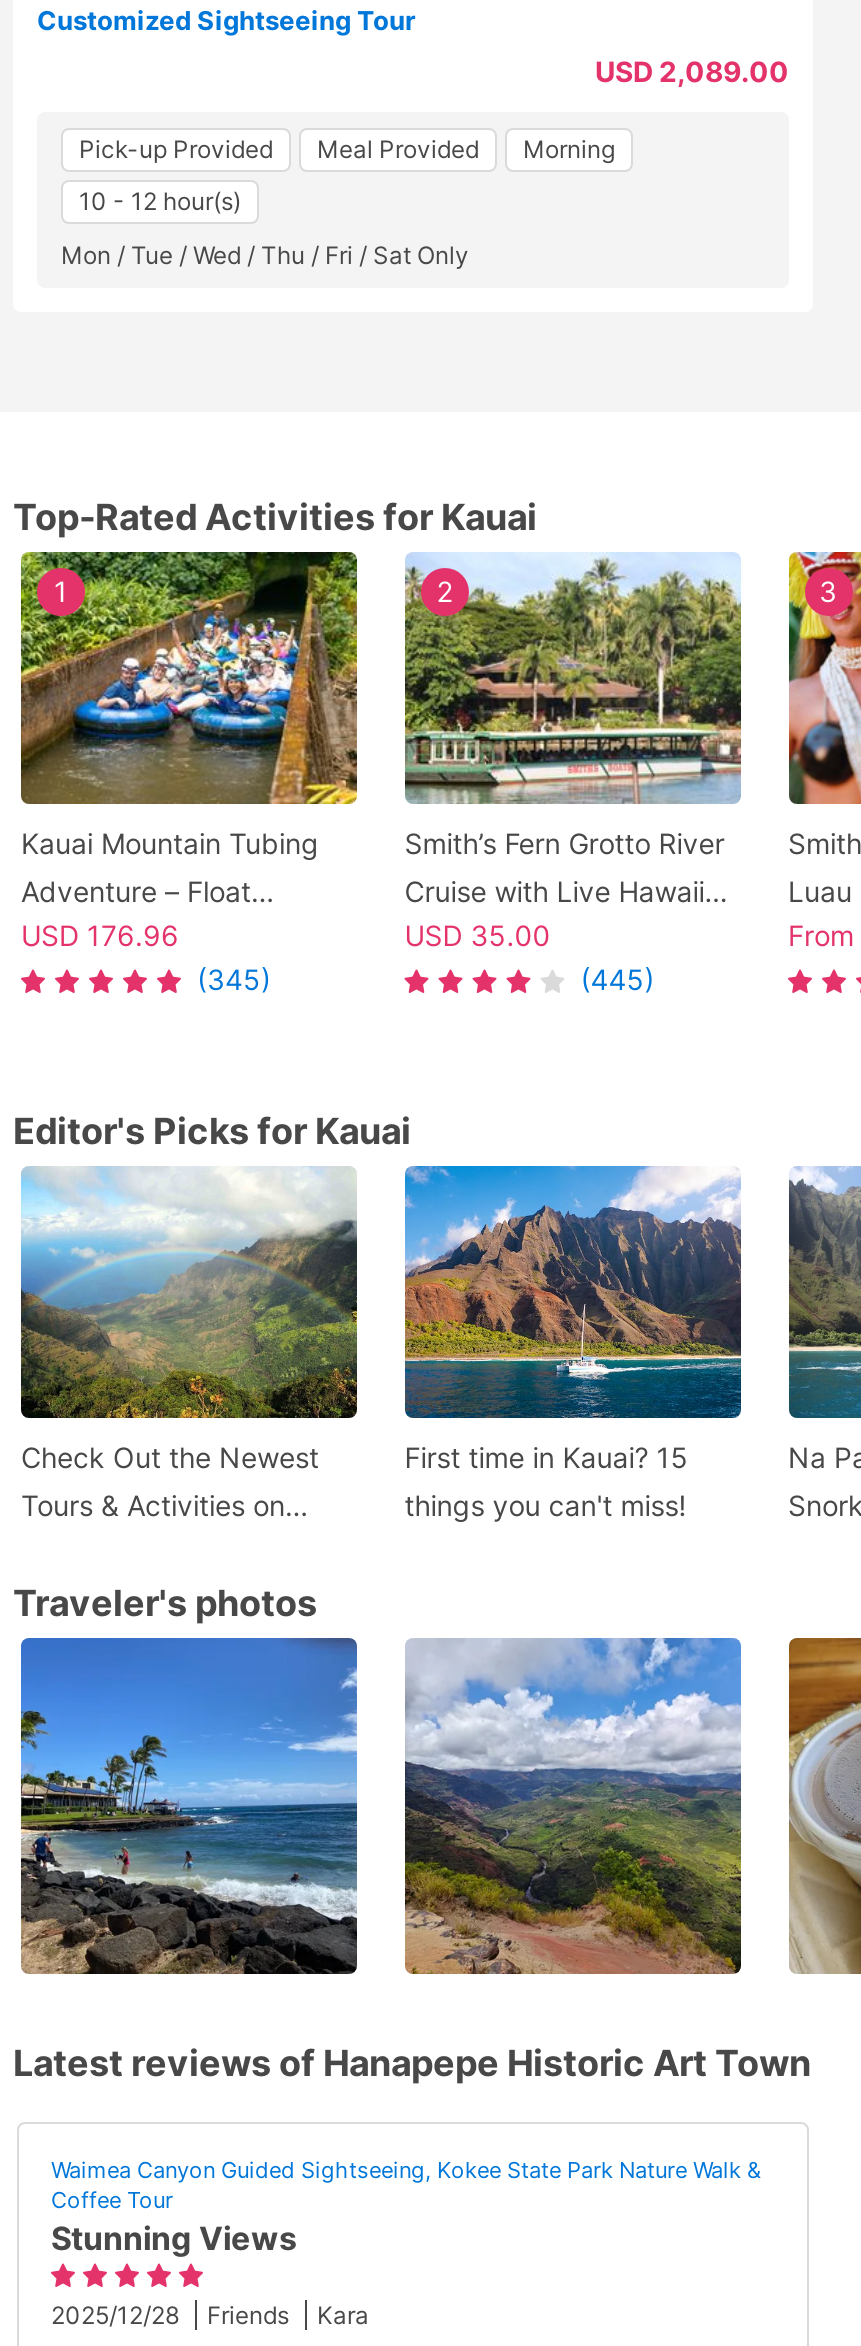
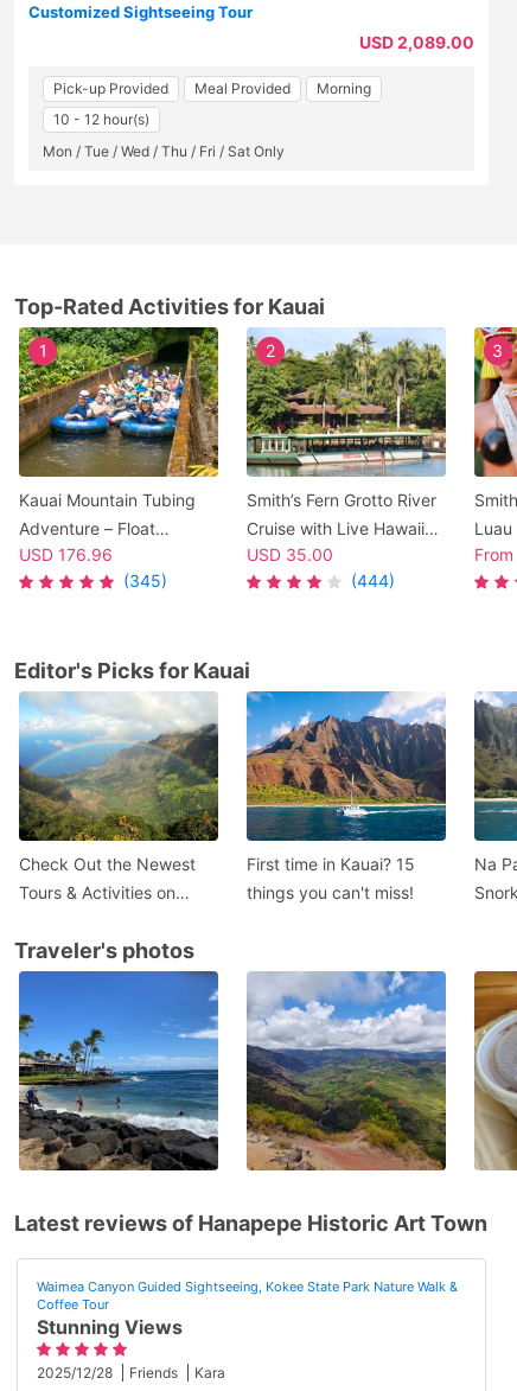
[581,963,655,997] (445) -> [351,571,395,591] (444)

